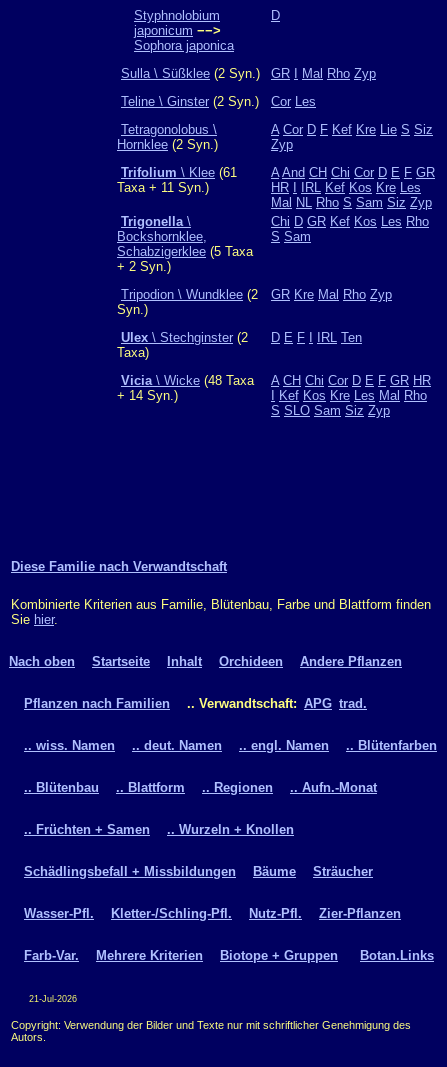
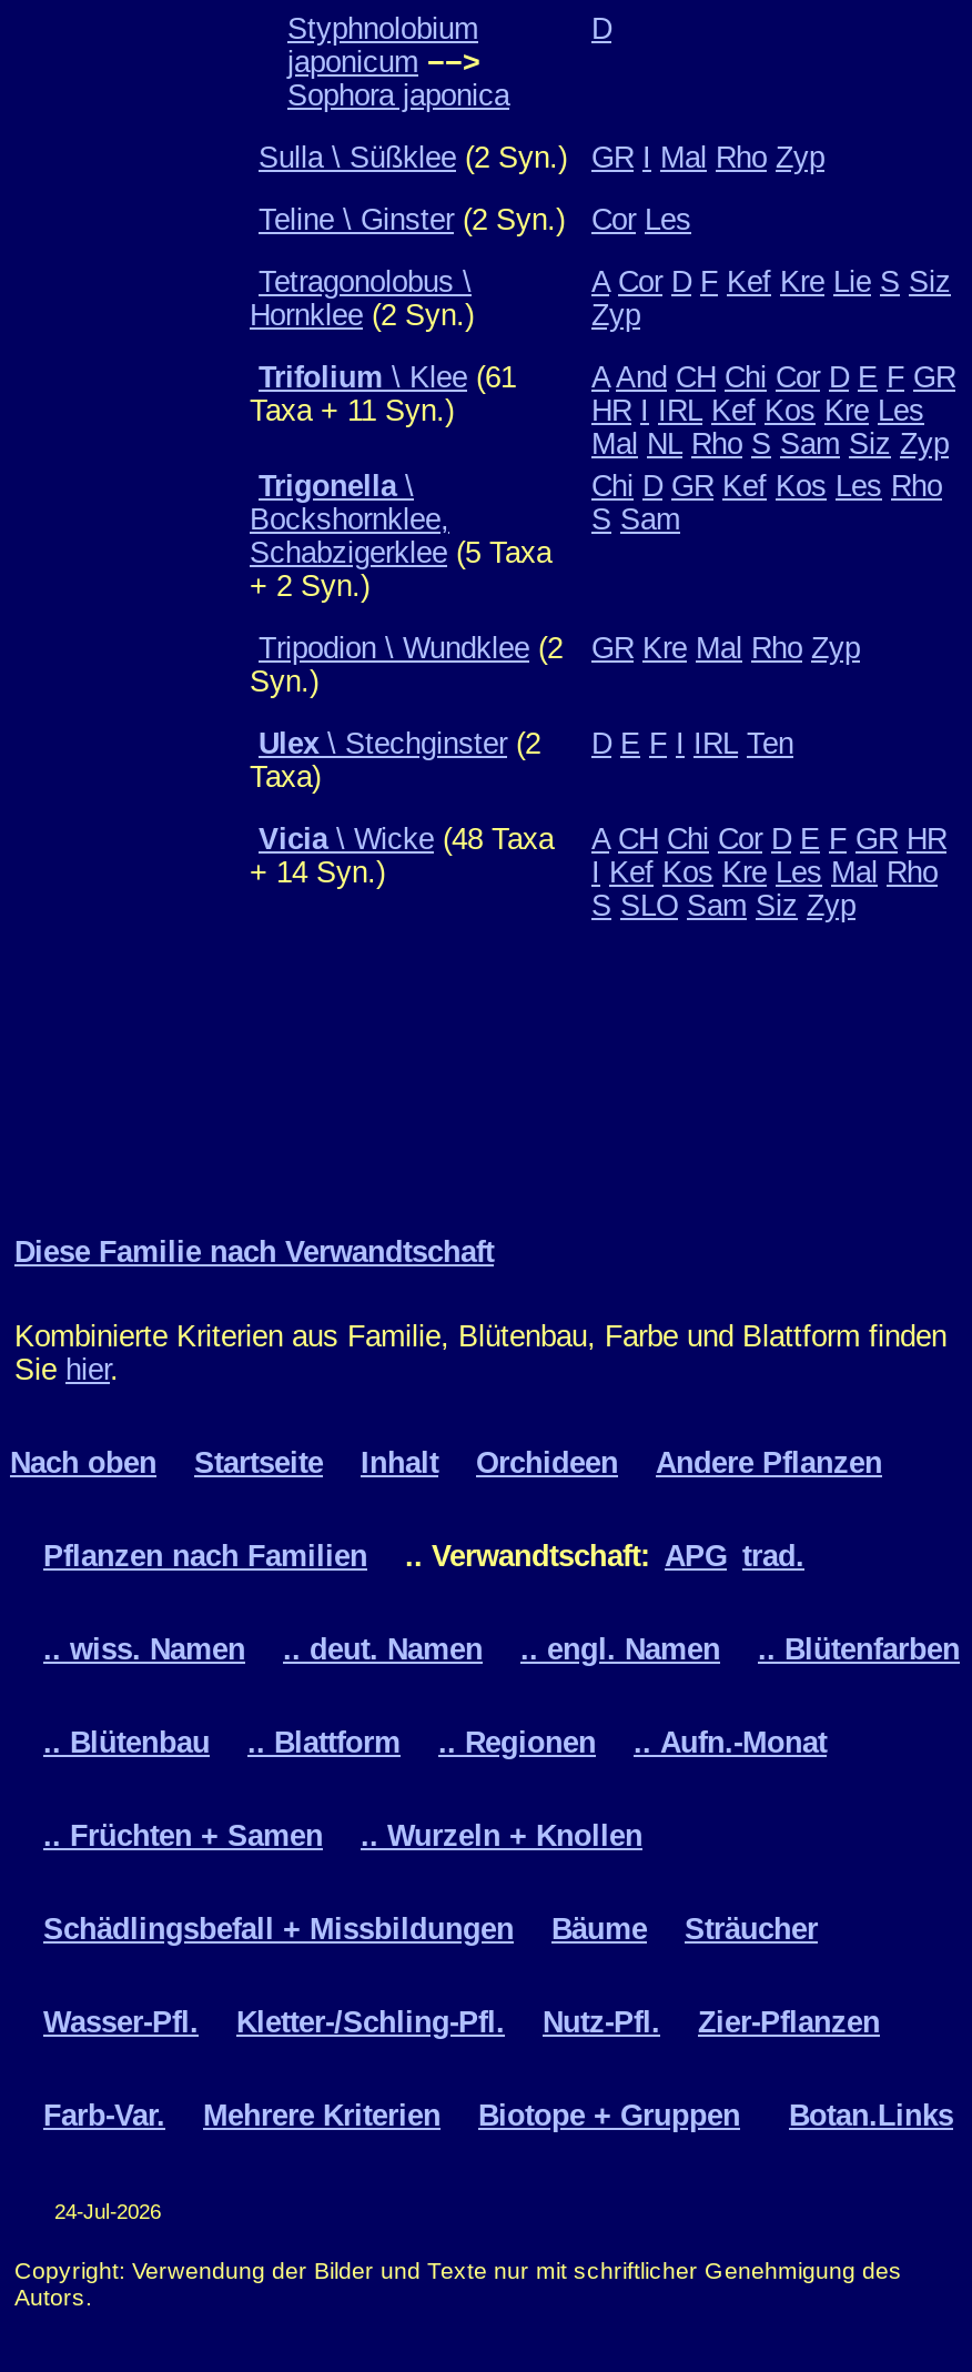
[29,994,77,1004] 21-Jul-2026 -> [54,2200,161,2223] 24-Jul-2026

